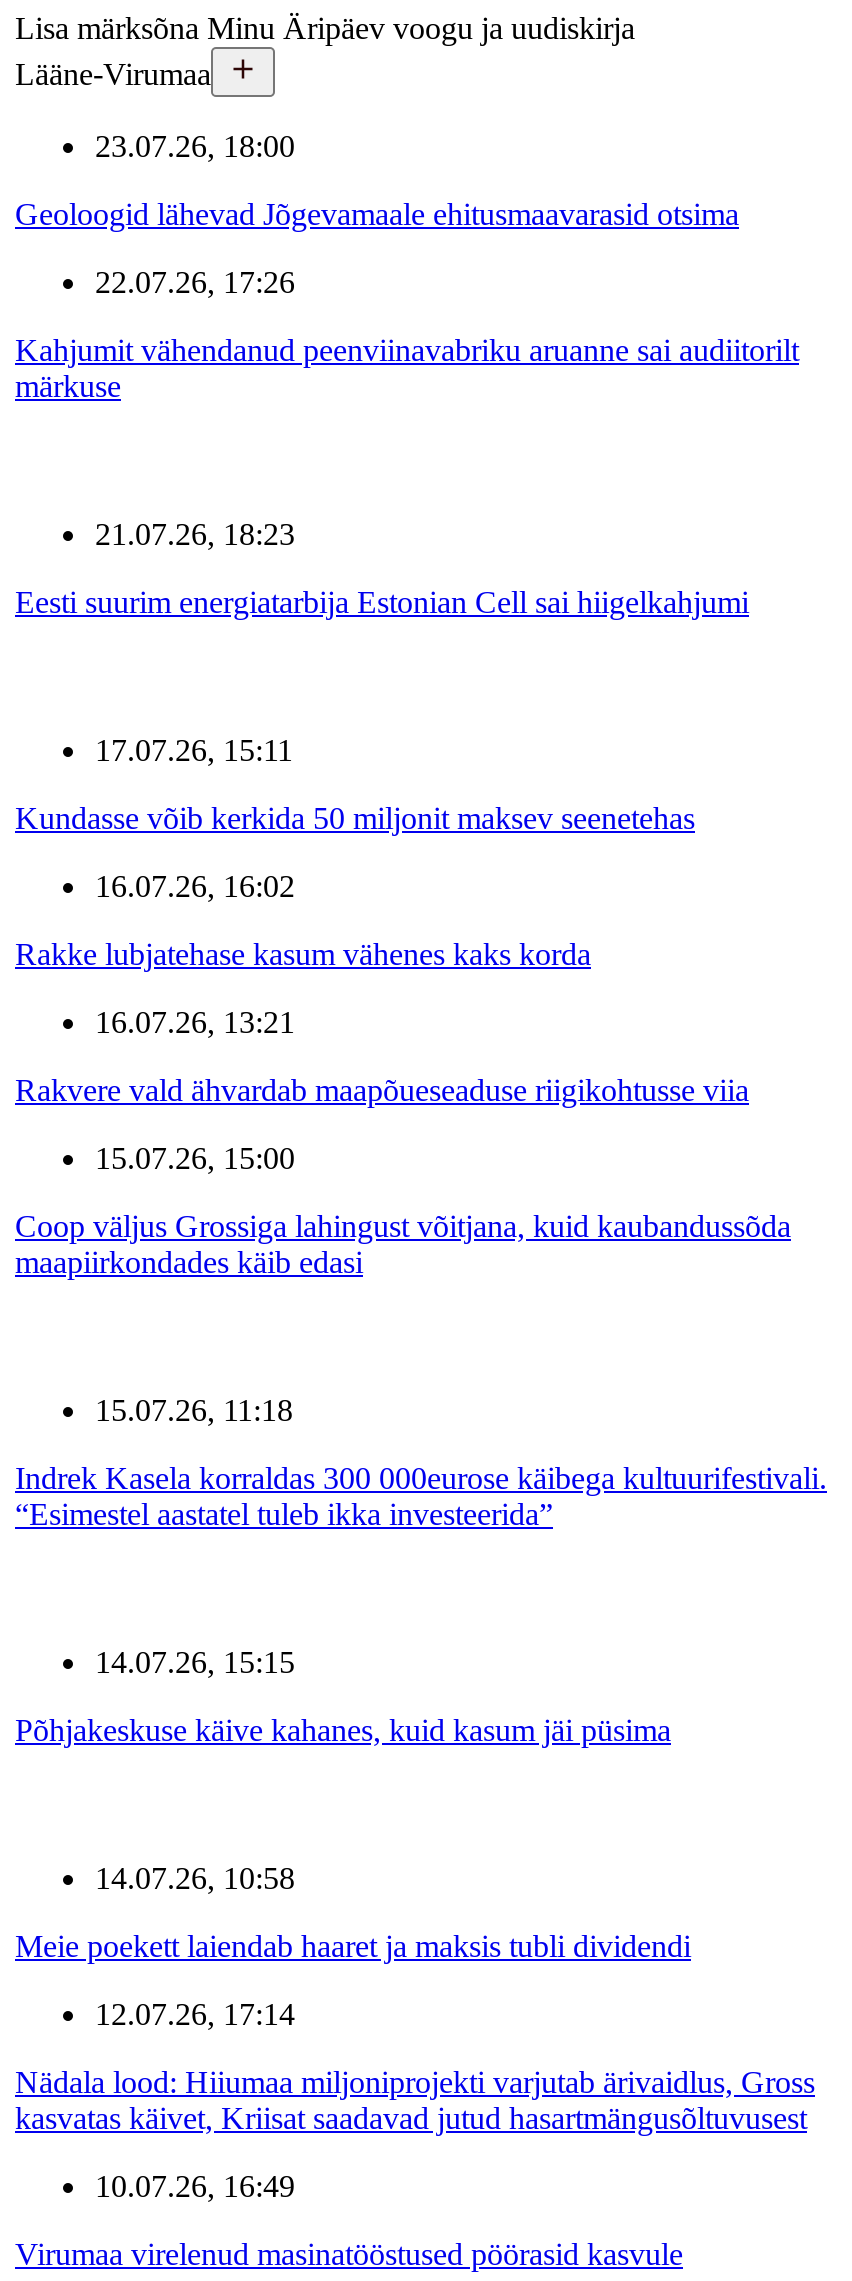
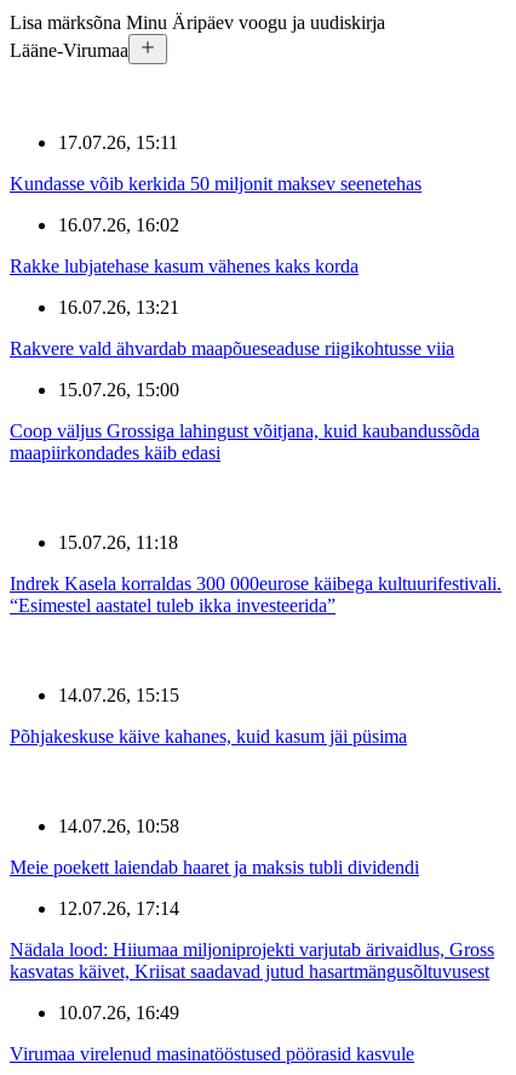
[15,129,799,403] 23.07.26, 18:00 | Geoloogid lähevad Jõgevamaale ehitusmaavarasid otsima | 22.07.26, 17:26 | Kahjumit vähendanud peenviinavabriku aruanne sai audiitorilt | märkuse -> none
[15,517,749,619] 21.07.26, 18:23 | Eesti suurim energiatarbija Estonian Cell sai hiigelkahjumi -> none

